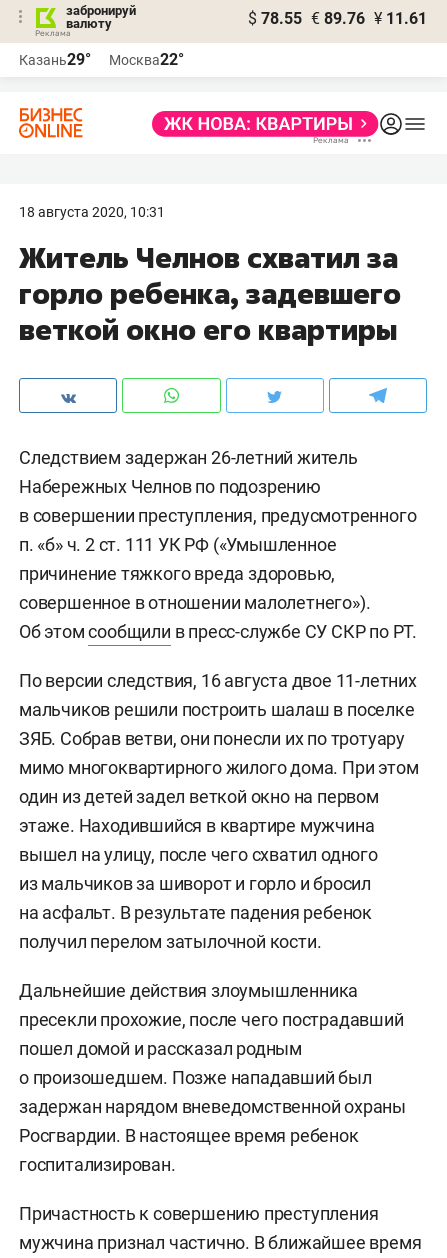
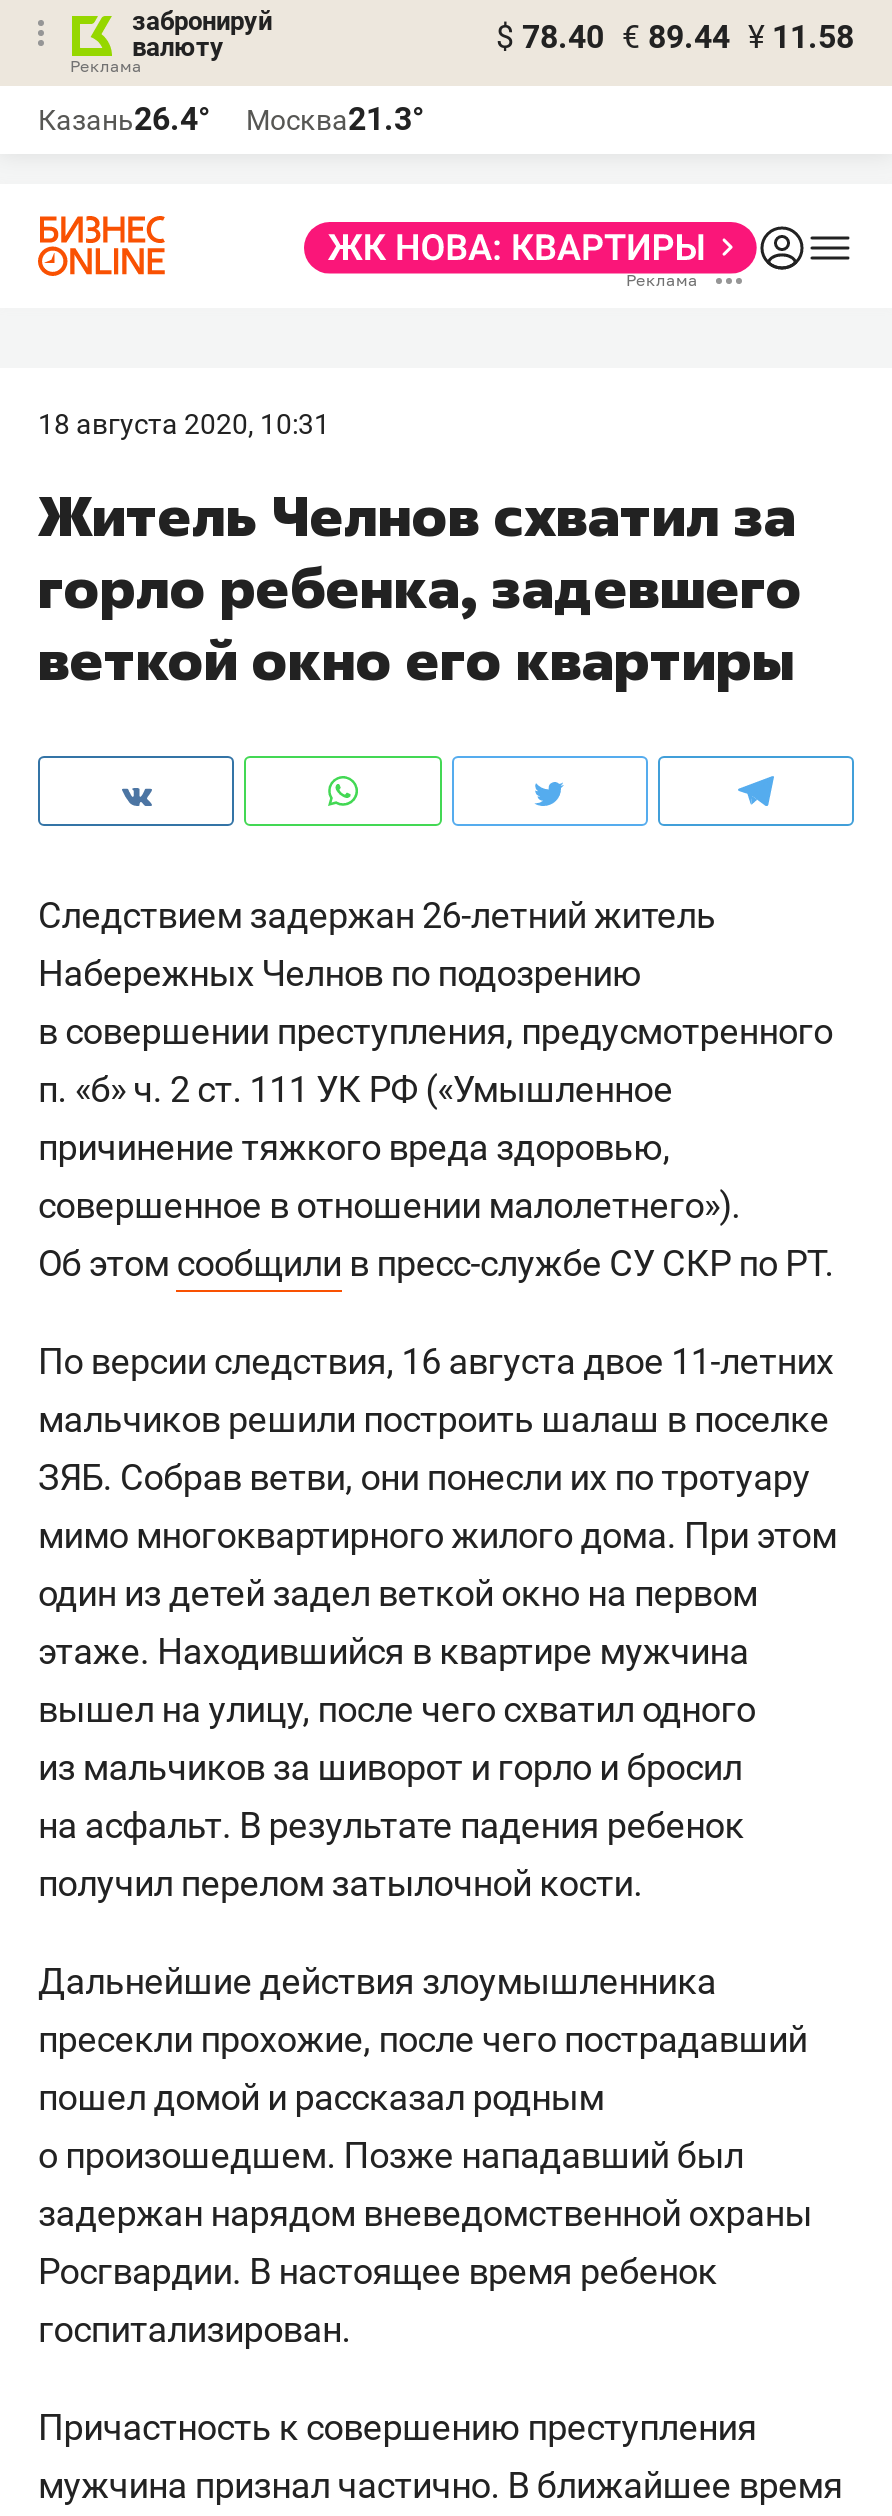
[248,9,427,28] $ 78.55 € 89.76 ¥ 11.61 -> [496,18,854,56] $ 78.40 € 89.44 ¥ 11.58
[19,50,91,69] Казань29° -> [38,100,210,138] Казань26.4°
[109,50,184,69] Москва22° -> [246,100,424,138] Москва21.3°

